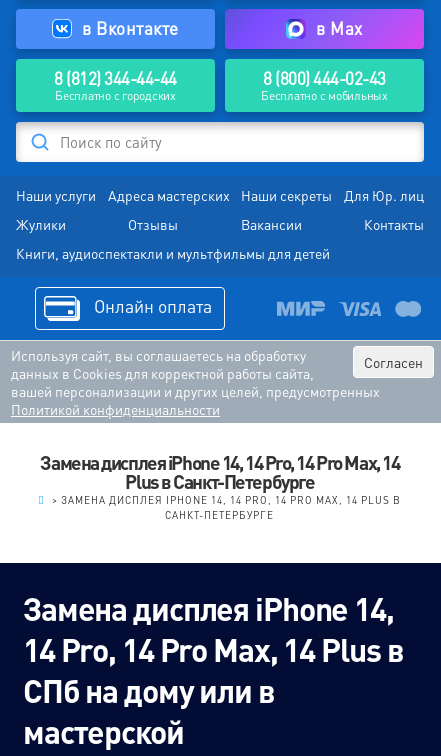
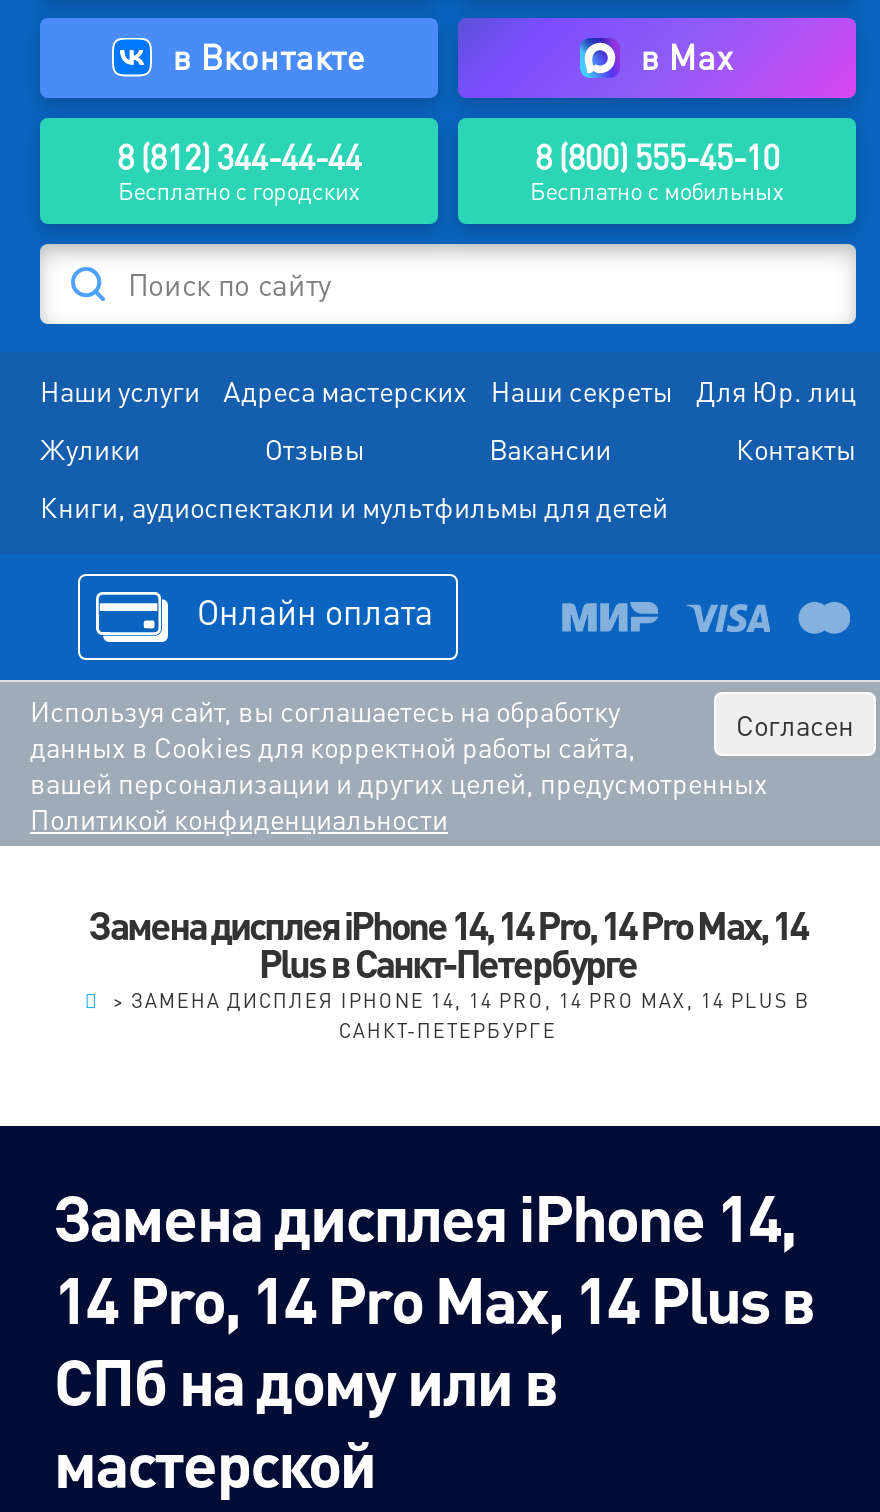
[263,67,386,89] 8 (800) 444-02-43 -> [535,134,779,178] 8 (800) 555-45-10

